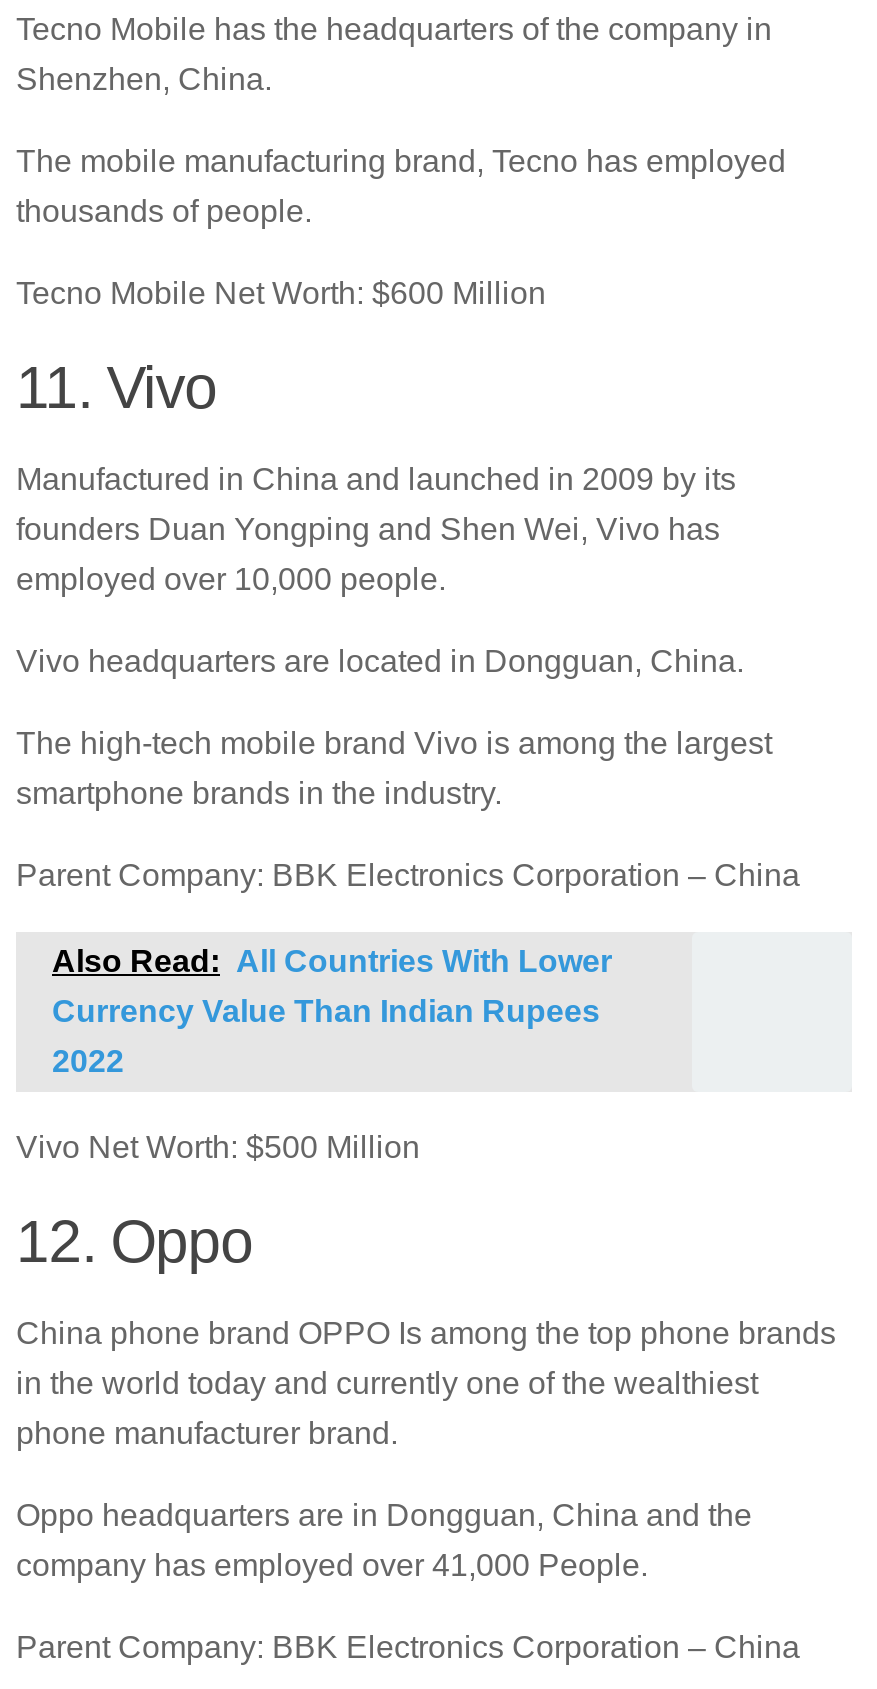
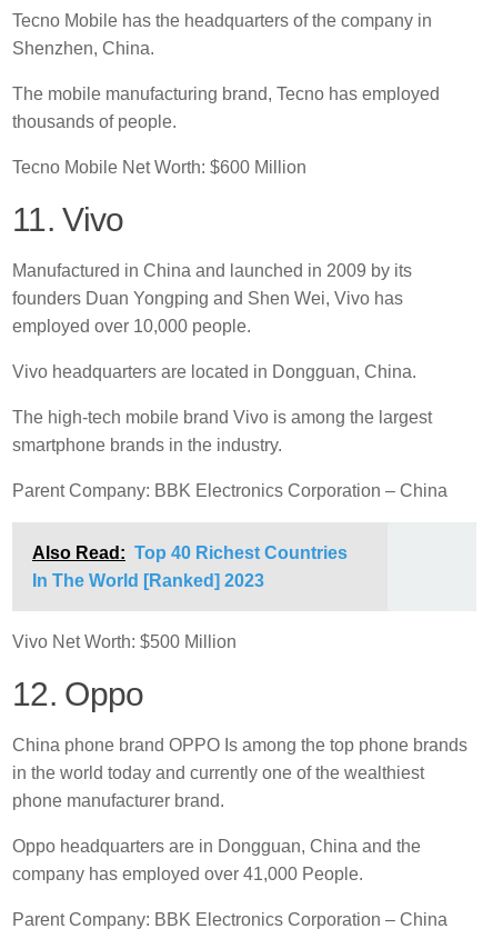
[52,943,612,1077] Also Read: All Countries With Lower | Currency Value Than Indian Rupees | 2022 -> [32,543,348,590] Also Read: Top 40 Richest Countries | In The World [Ranked] 2023

